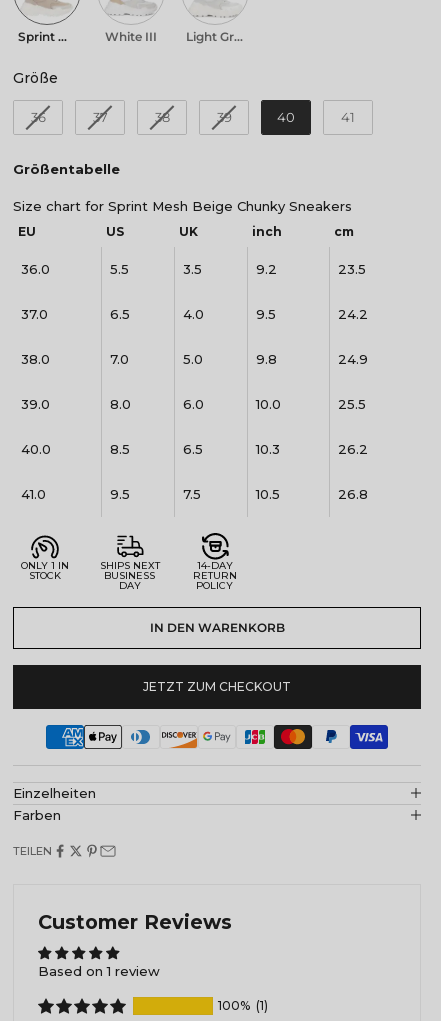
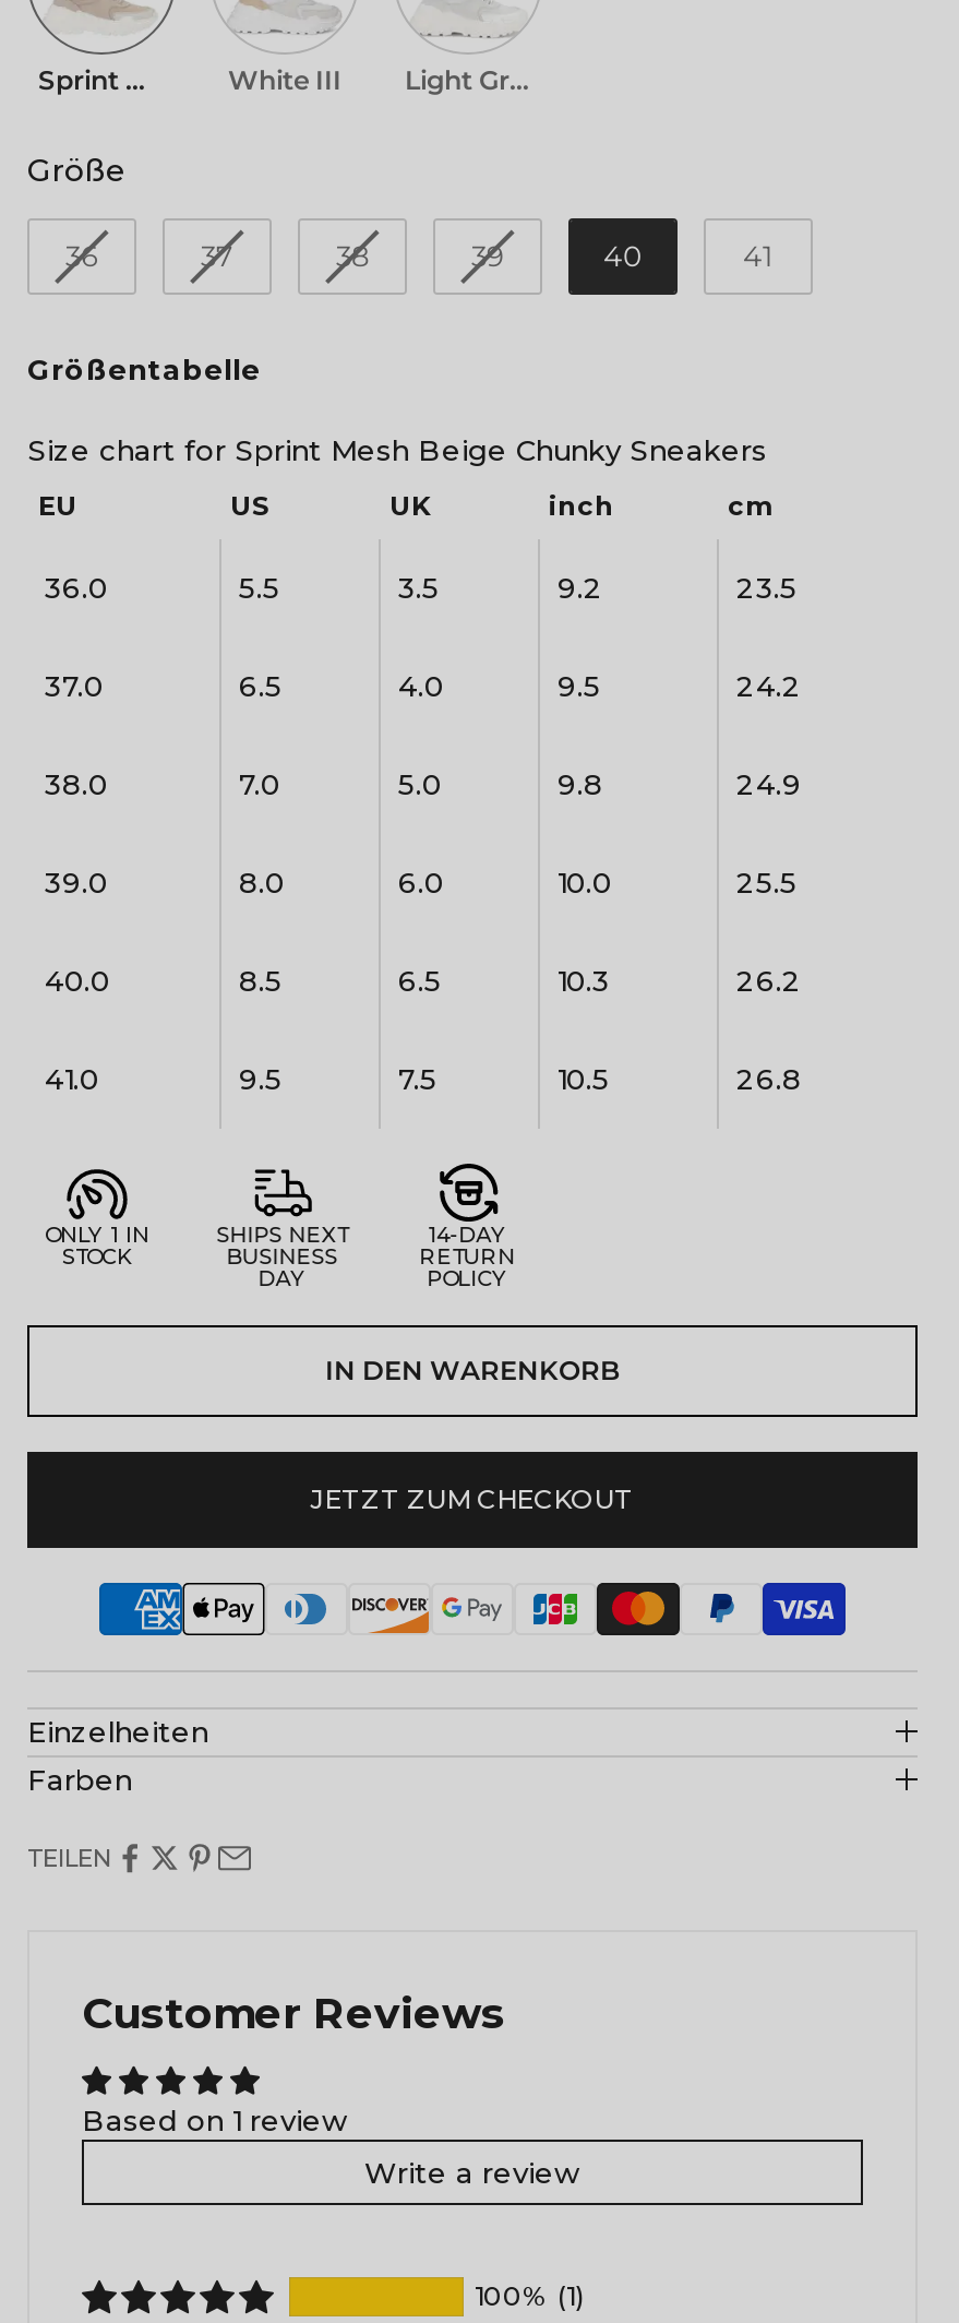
none -> [364,2154,580,2189] Write a review

